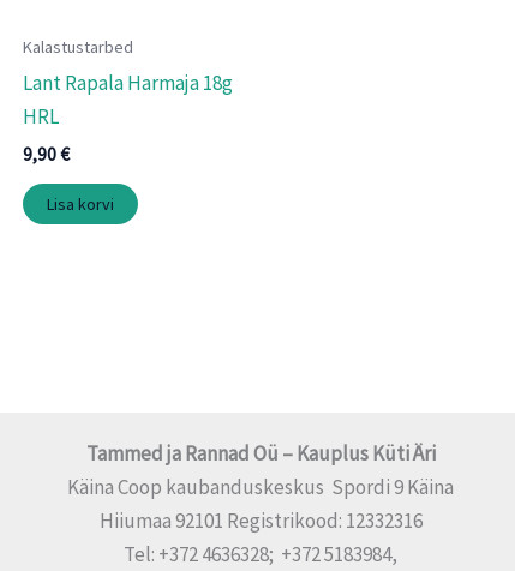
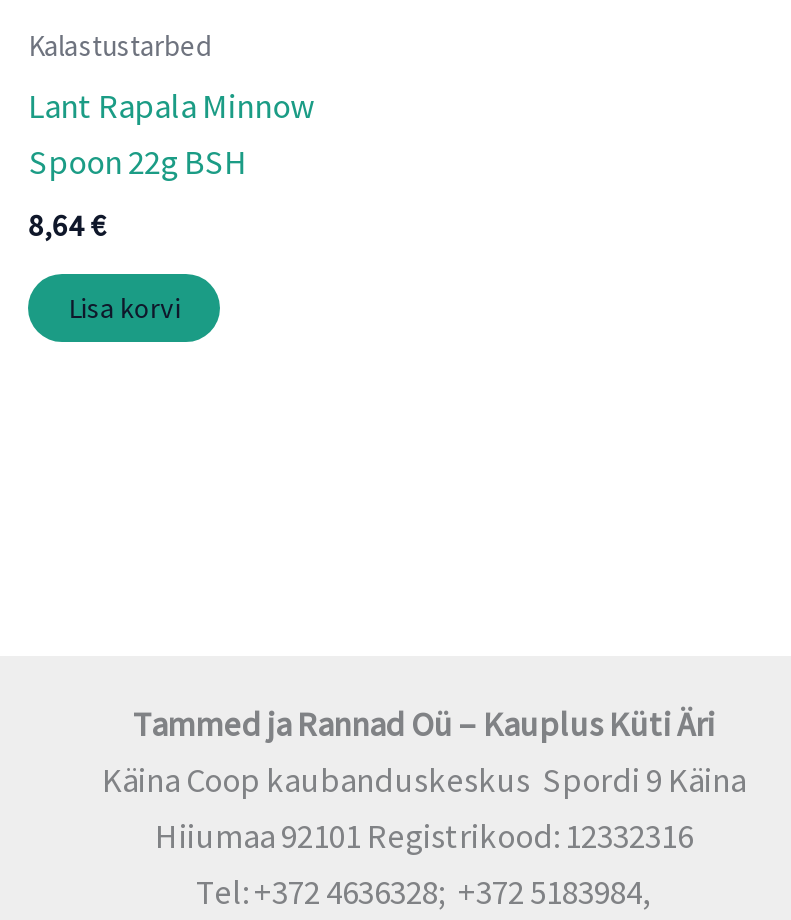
[23,69,233,129] Lant Rapala Harmaja 18g | HRL -> [28,84,314,184] Lant Rapala Minnow | Spoon 22g BSH
[23,143,70,166] 9,90€ -> [28,206,106,244] 8,64€

